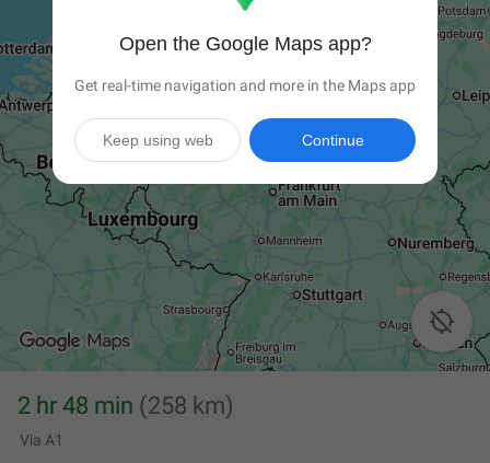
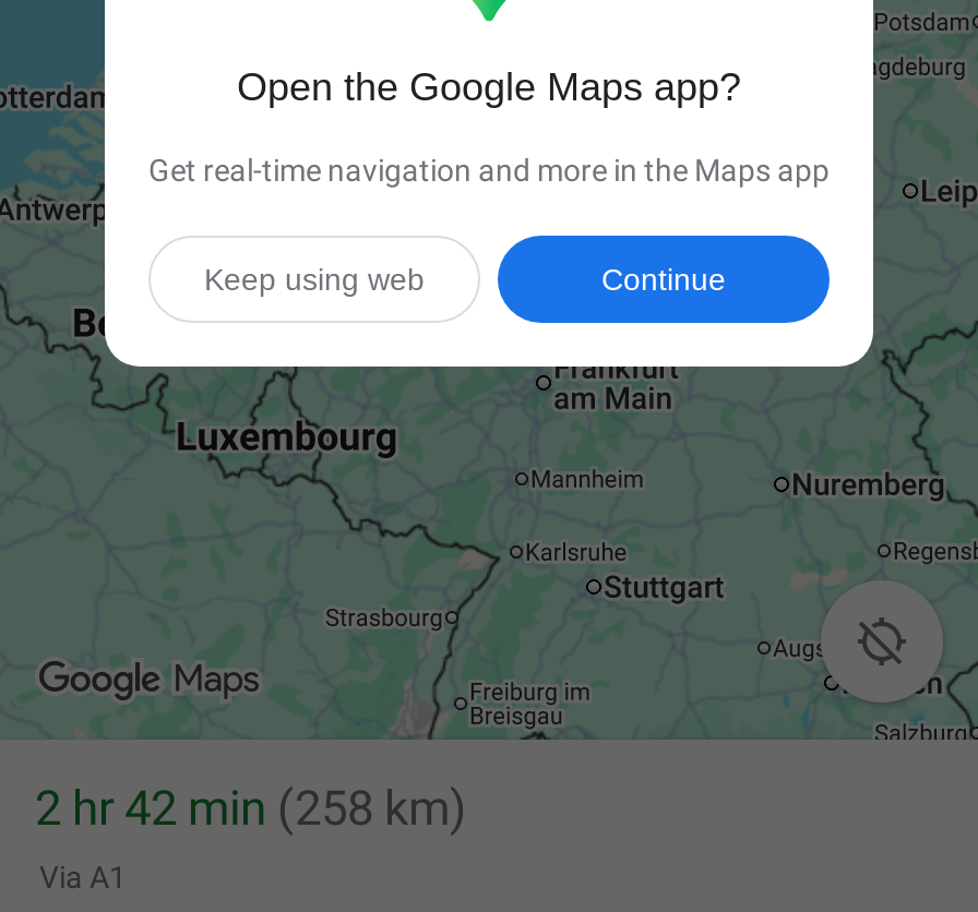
[17,392,234,419] 2 hr 48 min (258 km) -> [35,781,467,836] 2 hr 42 min (258 km)

